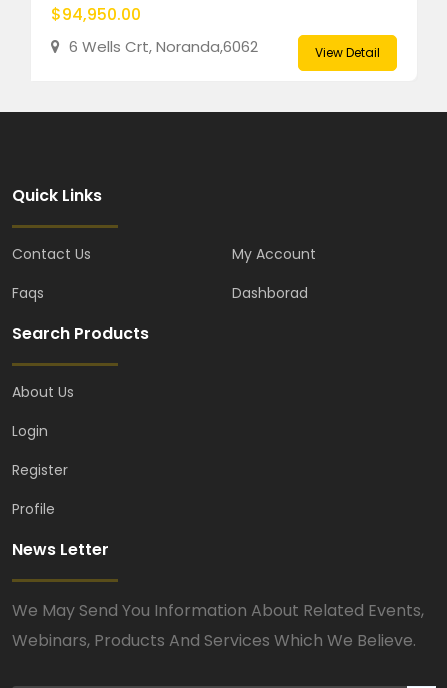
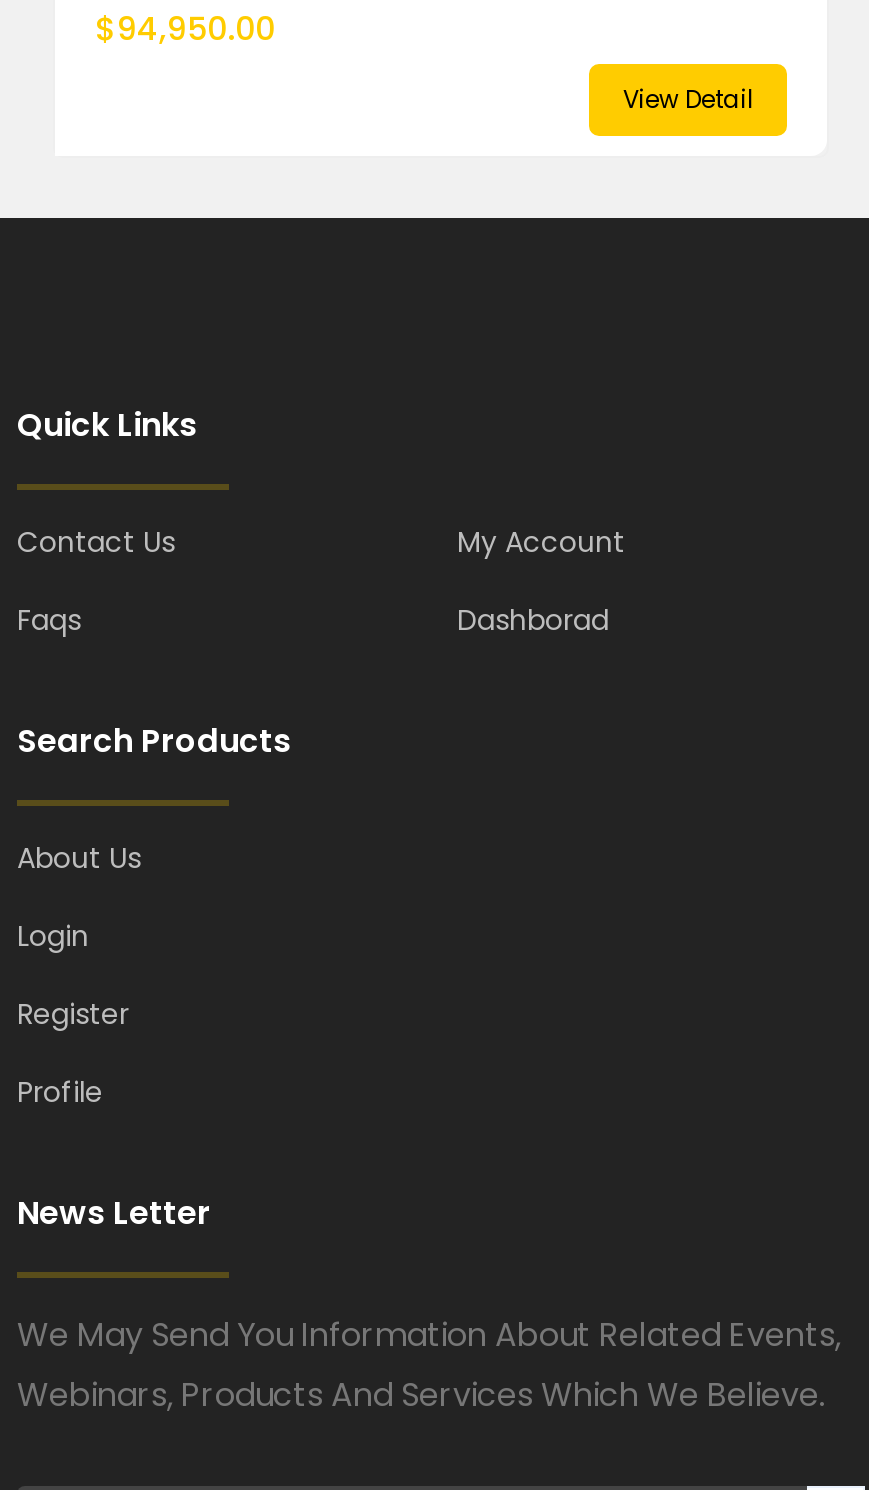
[65,36,258,57] 6 Wells Crt, Noranda,6062 -> none

